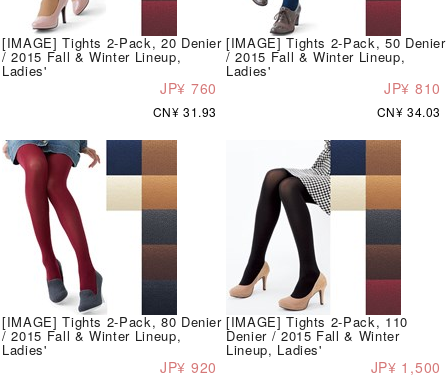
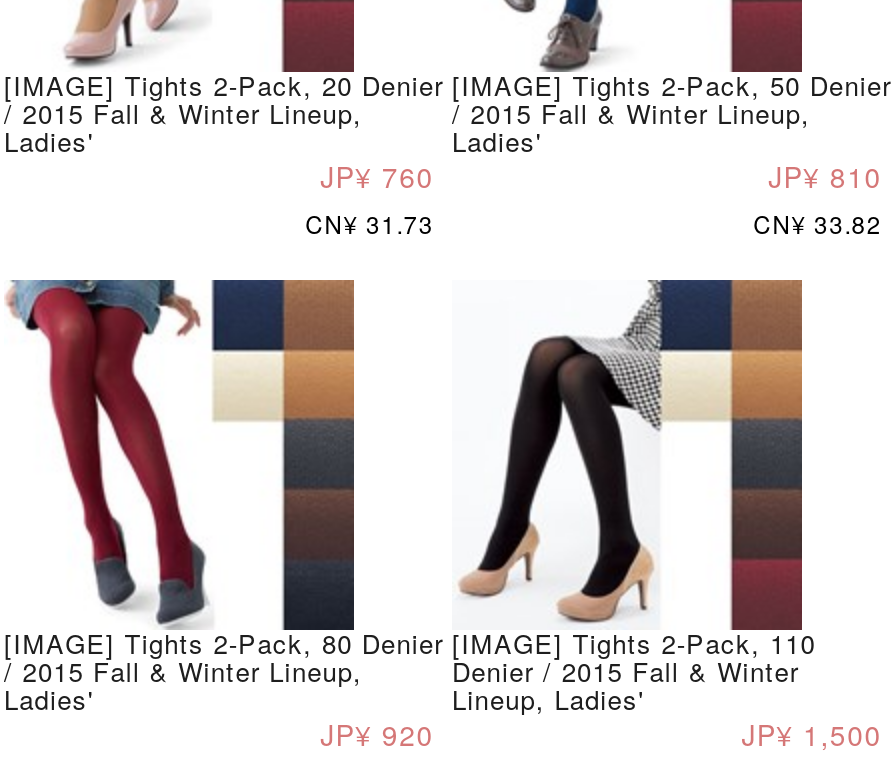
[153,103,217,120] CN¥ 31.93 -> [305,206,434,240] CN¥ 31.73
[377,103,441,120] CN¥ 34.03 -> [753,206,882,240] CN¥ 33.82

